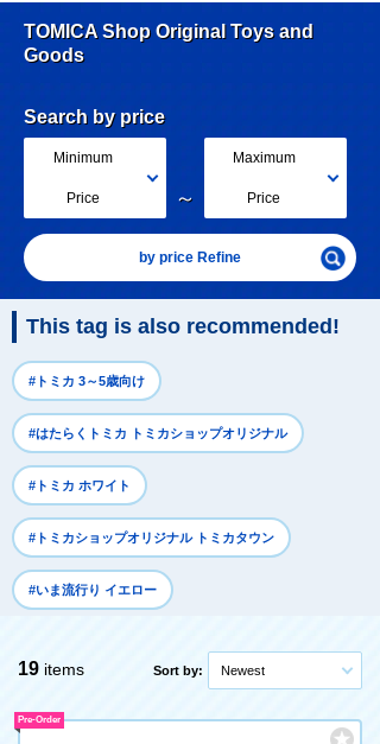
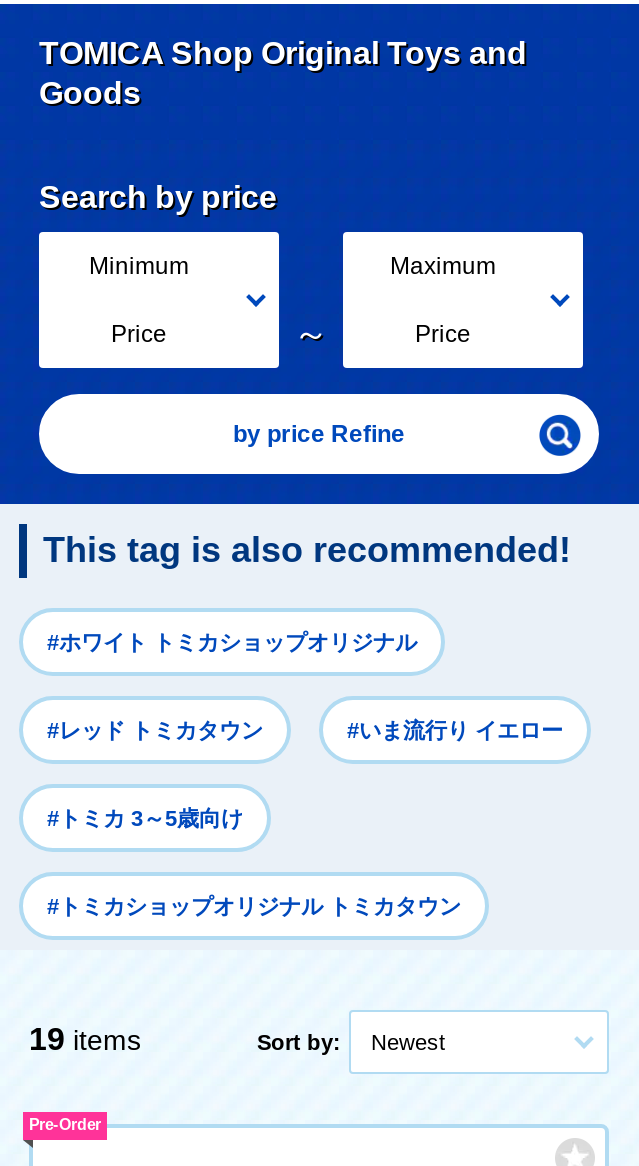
none -> [47,630,417,654] #ホワイト トミカショップオリジナル
none -> [47,718,263,742] #レッド トミカタウン
moved [28,374,145,388] -> [47,806,243,830]: #トミカ 3～5歳向け
[28,426,287,440] #はたらくトミカ トミカショップオリジナル -> none
[28,478,131,492] #トミカ ホワイト -> none
moved [28,583,157,597] -> [347,718,563,742]: #いま流行り イエロー

